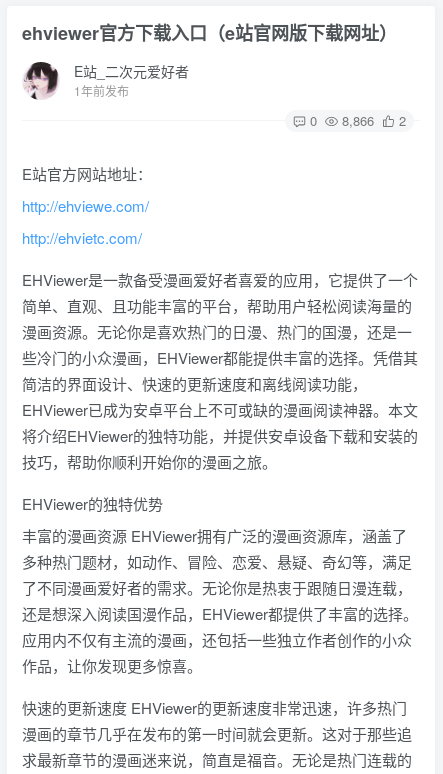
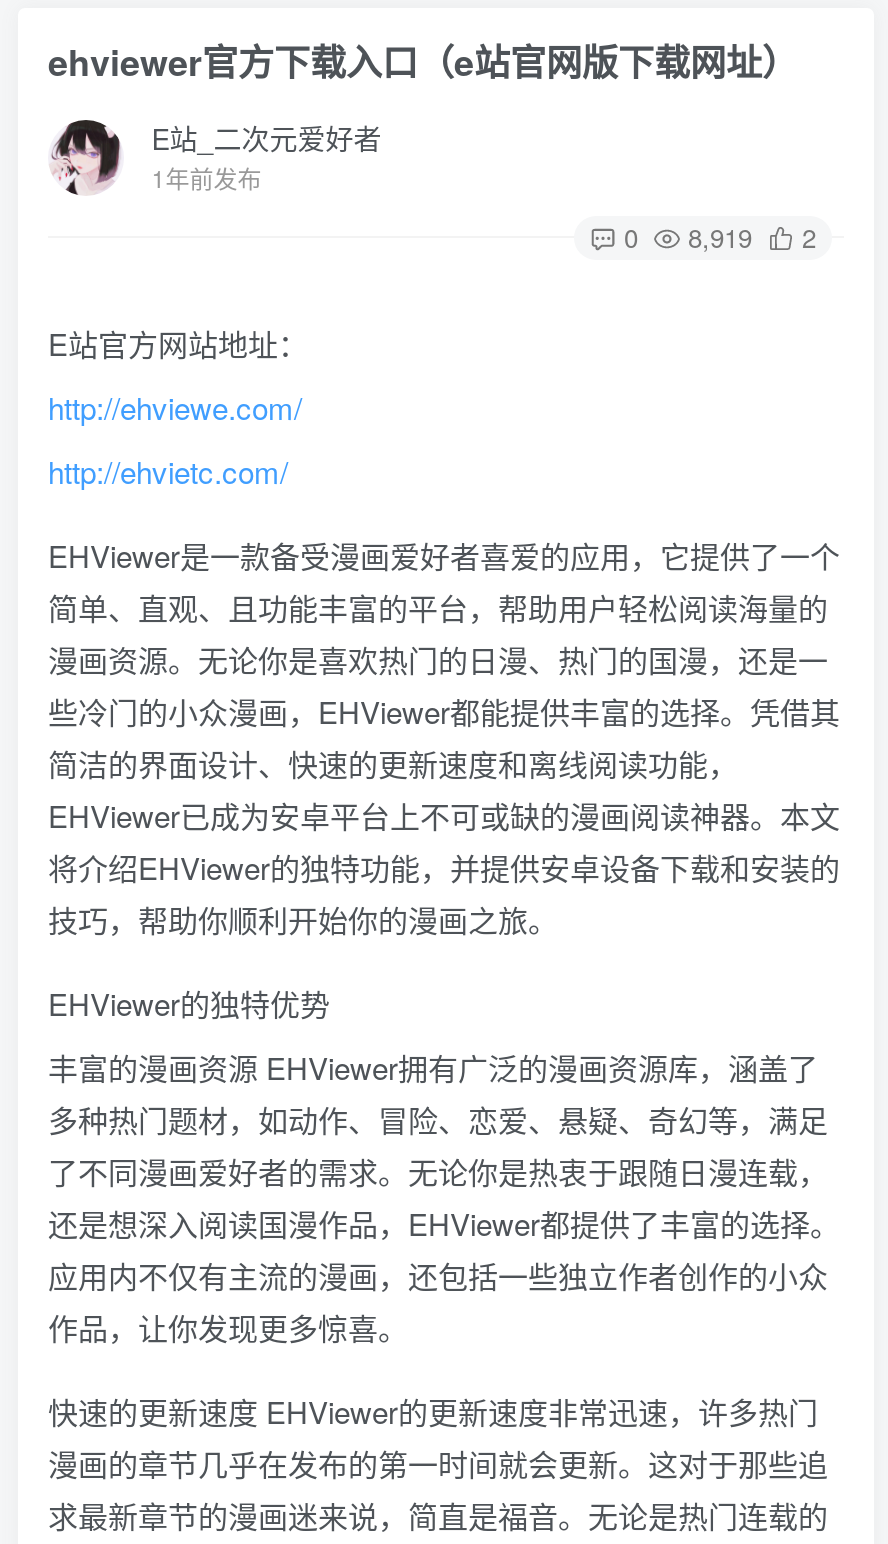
[306,111,406,130] 0 8,866 2 -> [616,218,816,256] 0 8,919 2

